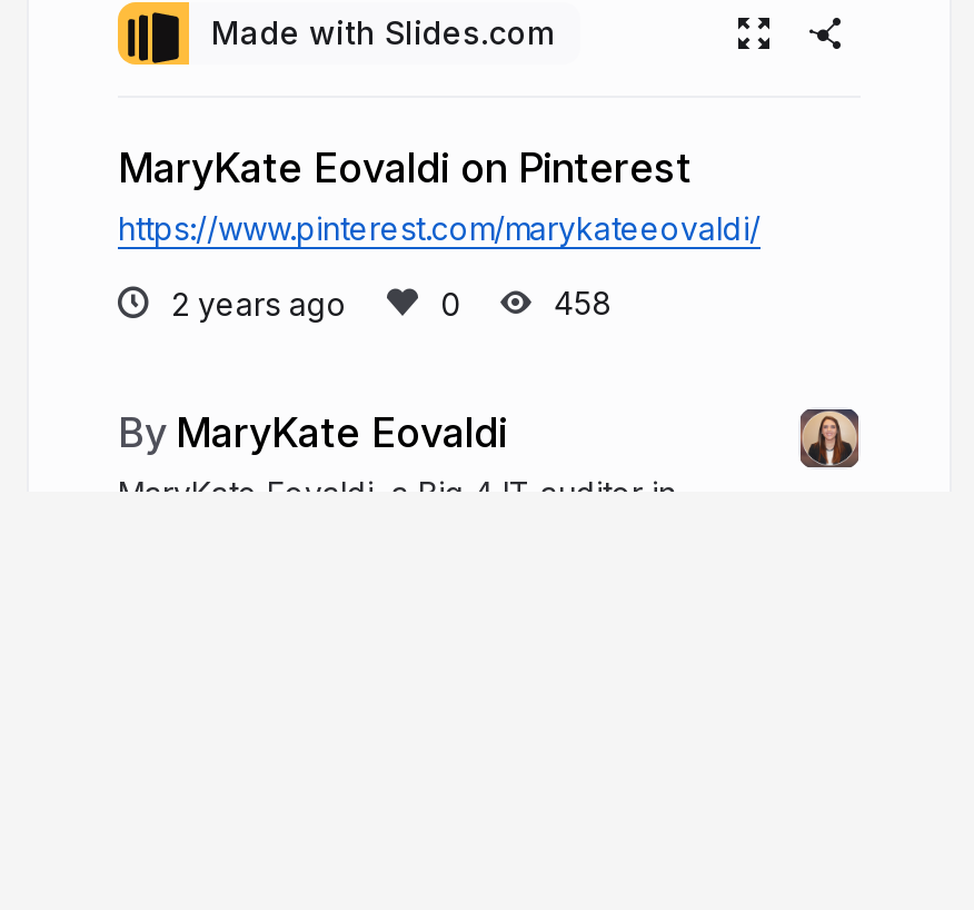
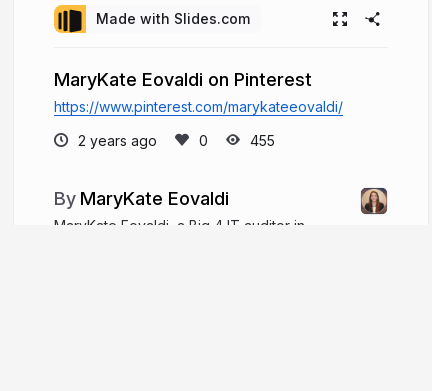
[554,284,612,322] 458 -> [250,132,275,149] 455

